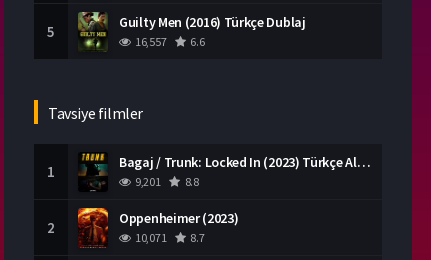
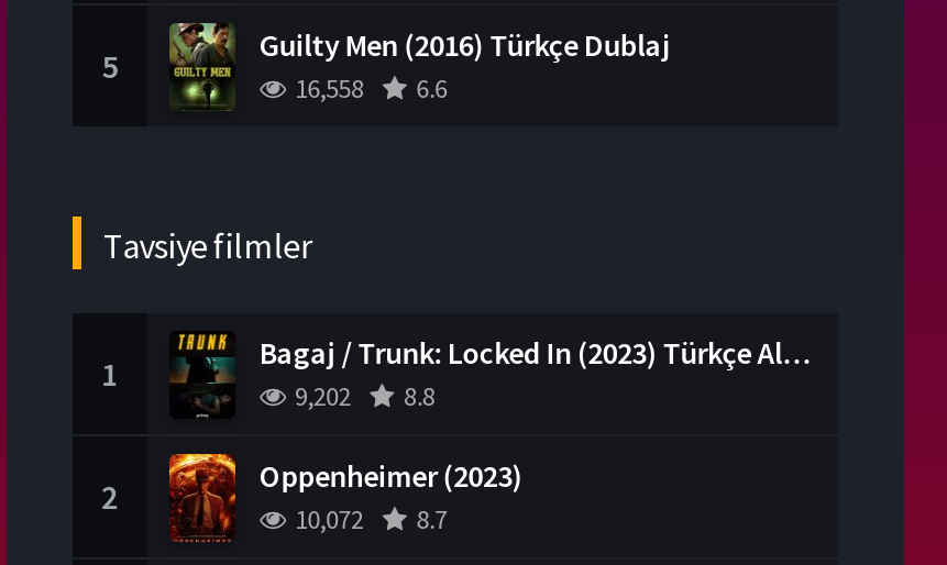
[135,34,204,49] 16,557 6.6 -> [295,71,447,104] 16,558 6.6
[135,174,199,189] 9,201 8.8 -> [295,379,435,412] 9,202 8.8
[135,230,204,245] 10,071 8.7 -> [295,502,447,535] 10,072 8.7

